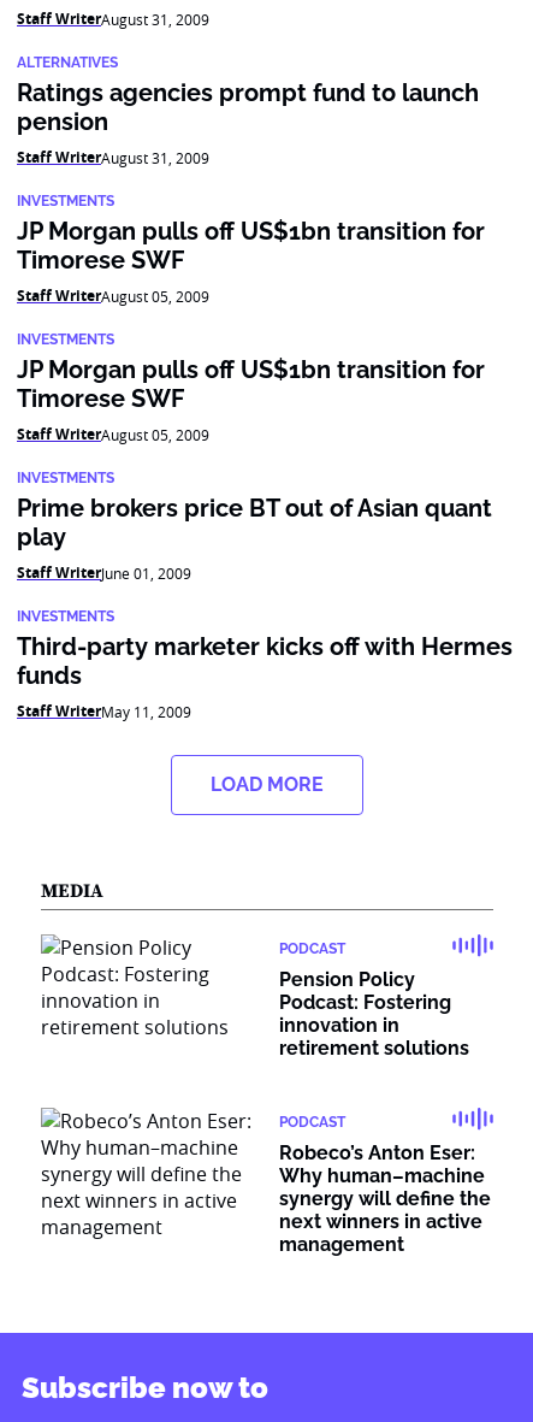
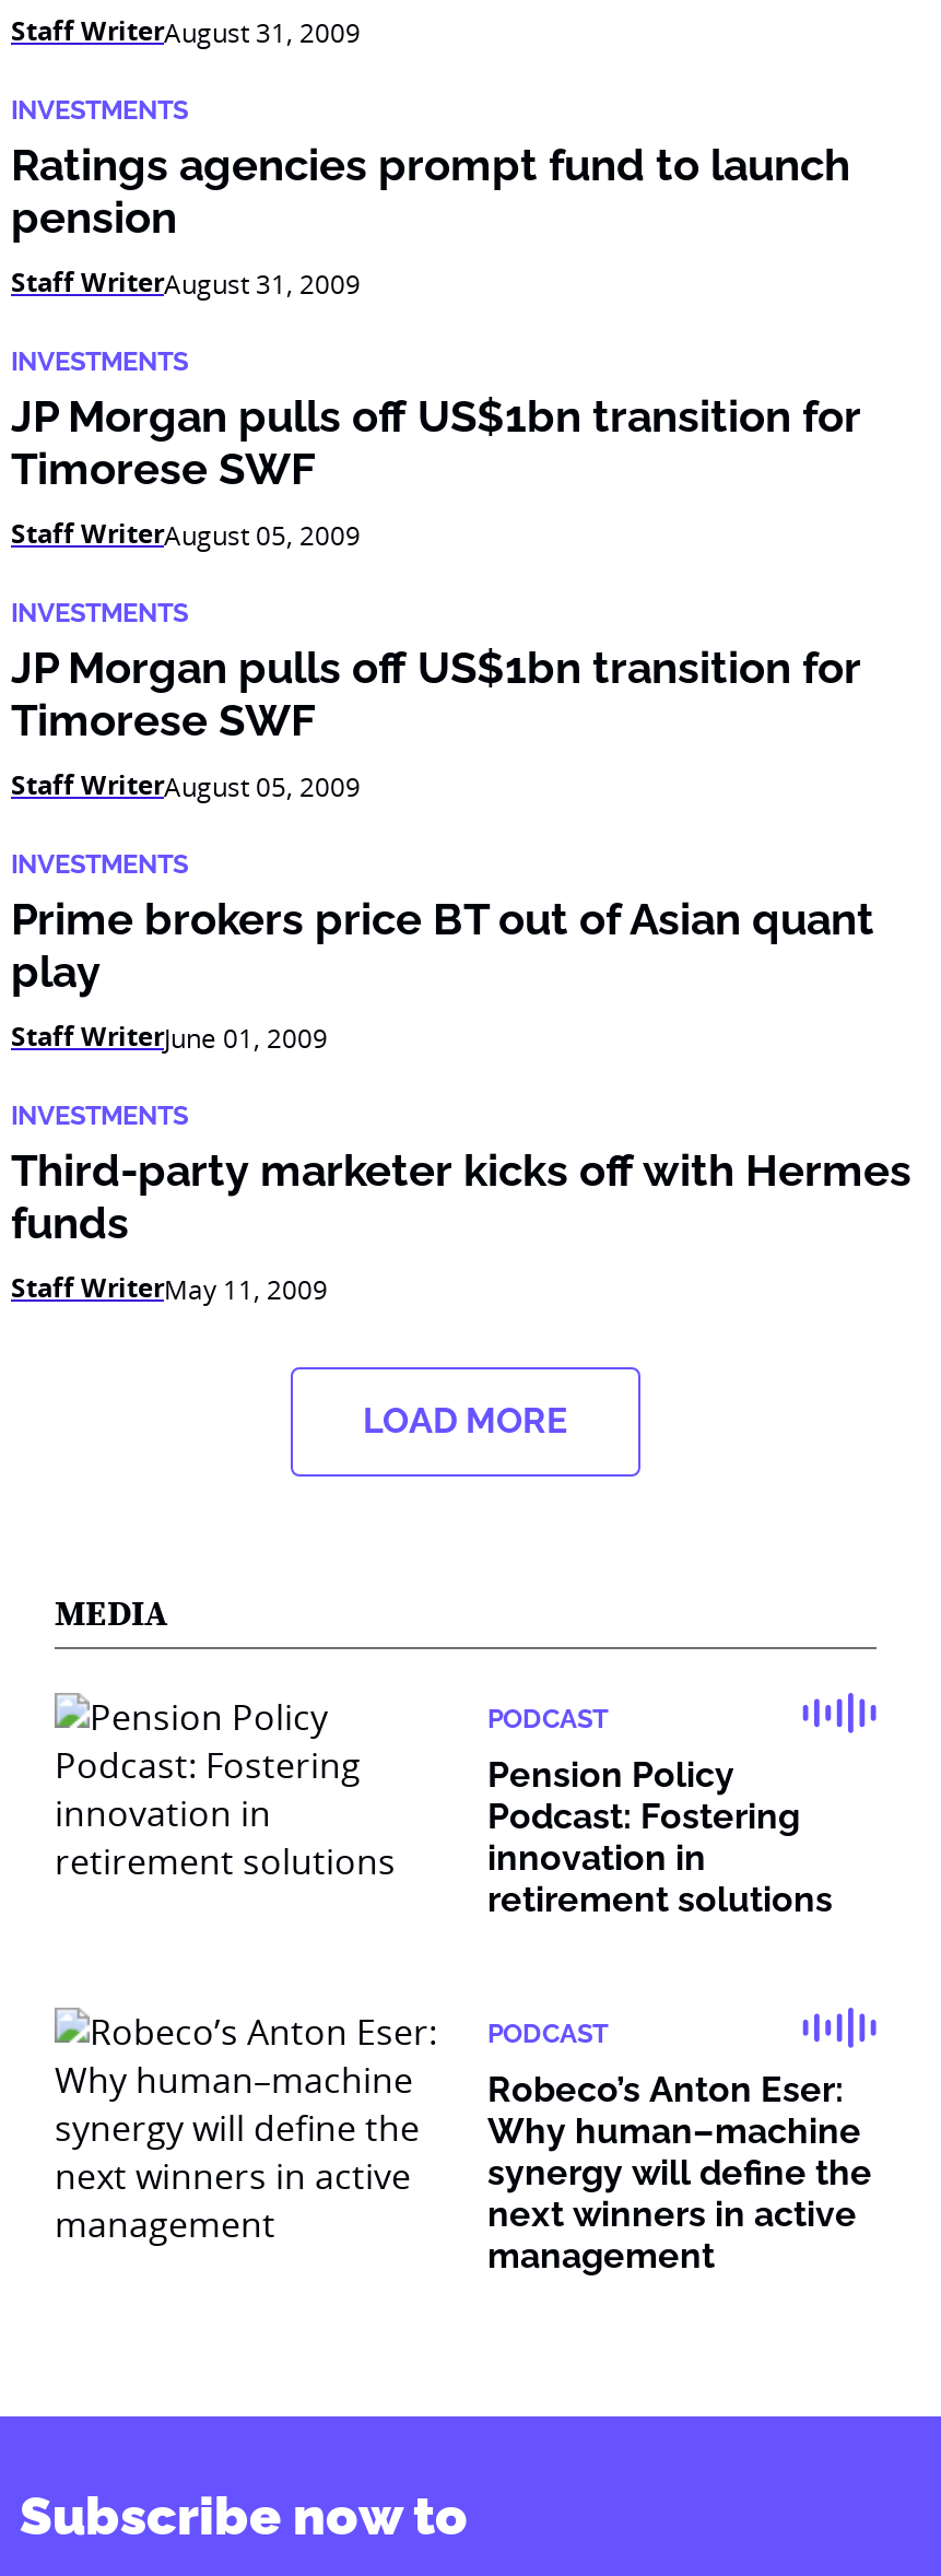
[17,54,118,71] ALTERNATIVES -> [11,95,188,126] INVESTMENTS

